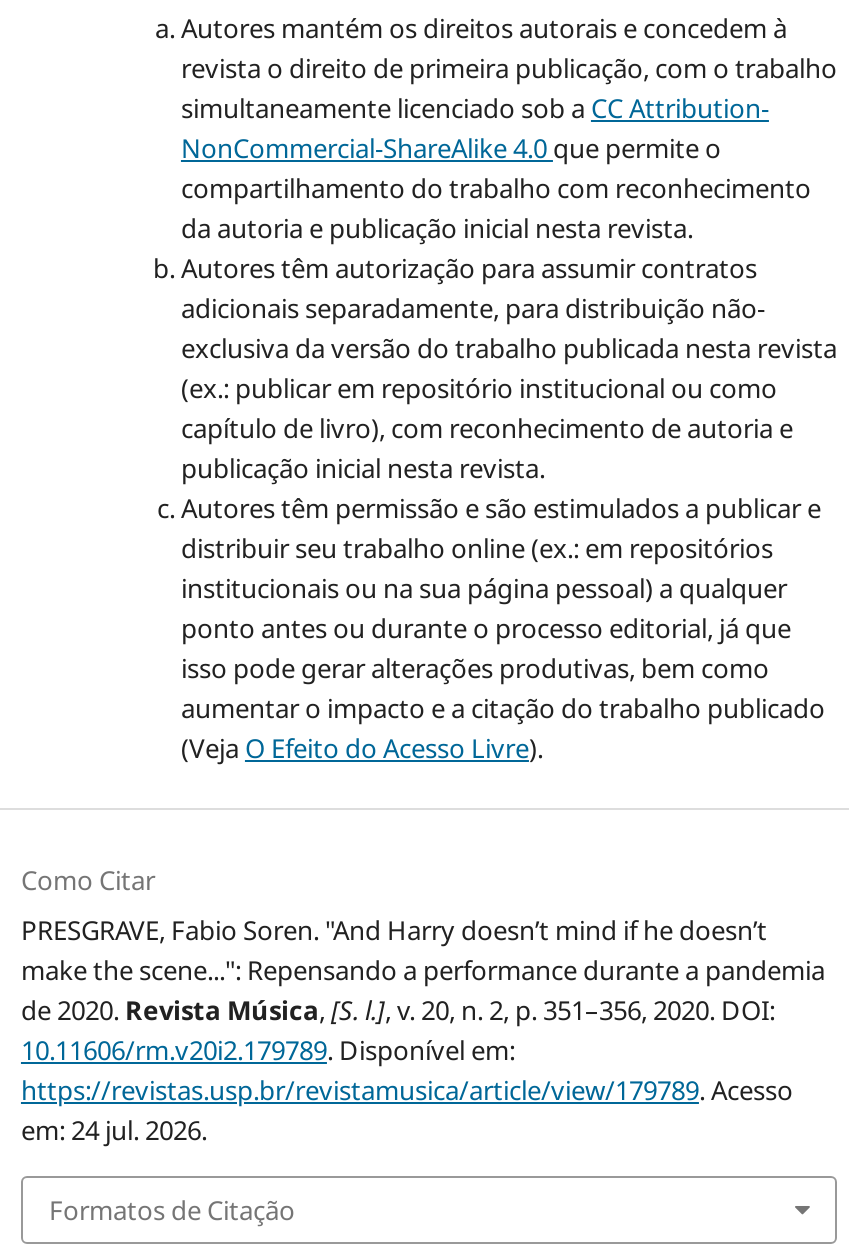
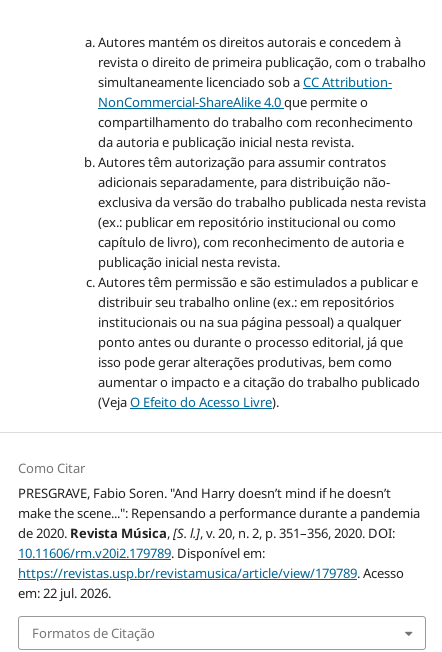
[21,1111,207,1147] em: 24 jul. 2026. -> [18,584,111,602] em: 22 jul. 2026.

